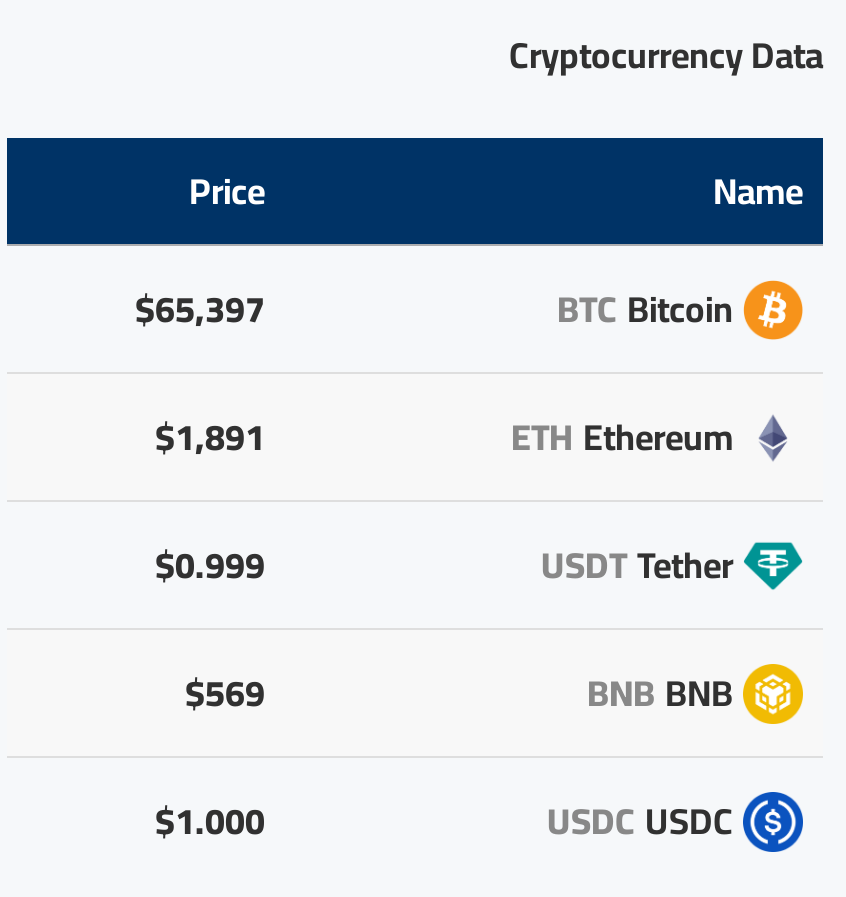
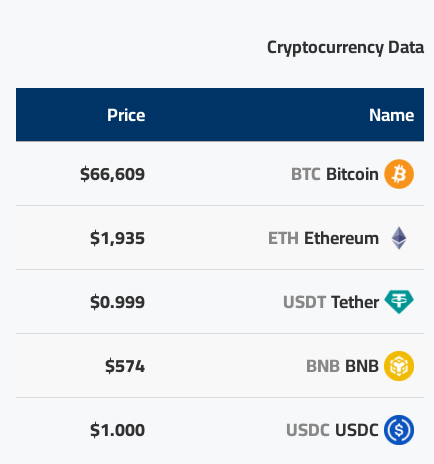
[135,277,265,343] $65,397 -> [80,157,145,190] $66,609
[155,405,265,471] $1,891 -> [90,221,145,254] $1,935
[185,661,265,727] $569 -> [105,349,145,382] $574

